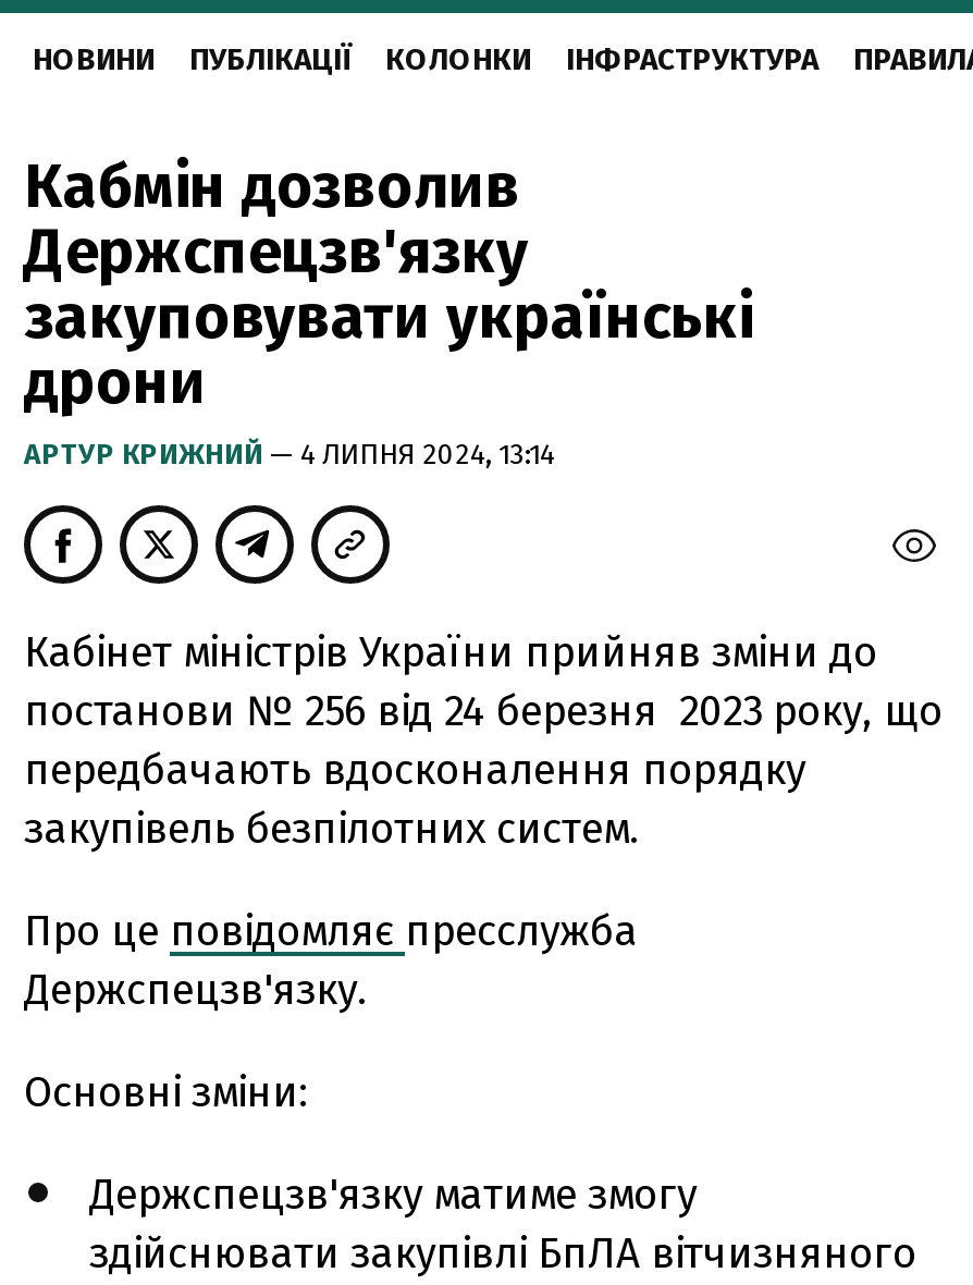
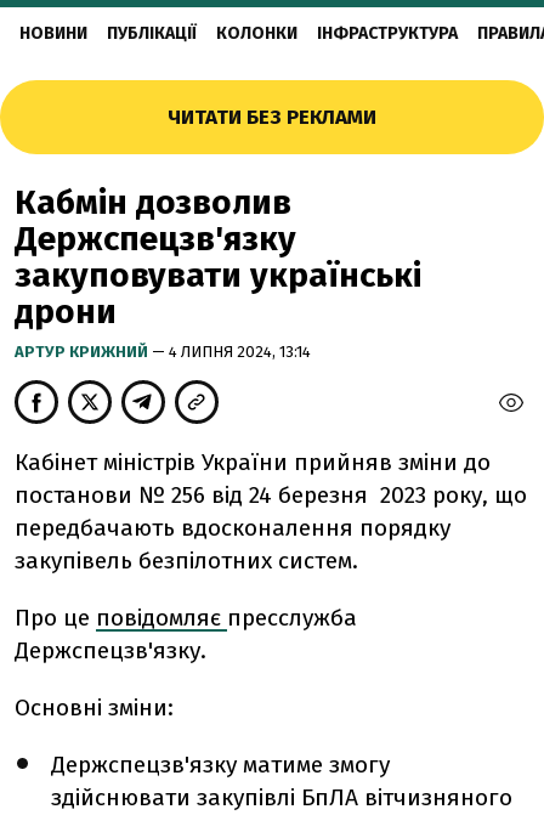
none -> [168,104,376,130] ЧИТАТИ БЕЗ РЕКЛАМИ

